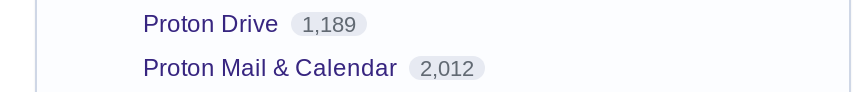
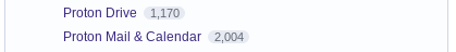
[143,11,356,39] Proton Drive 1,189 -> [63,6,179,21] Proton Drive 1,170
[143,55,474,83] Proton Mail & Calendar 2,012 -> [63,30,243,45] Proton Mail & Calendar 2,004

